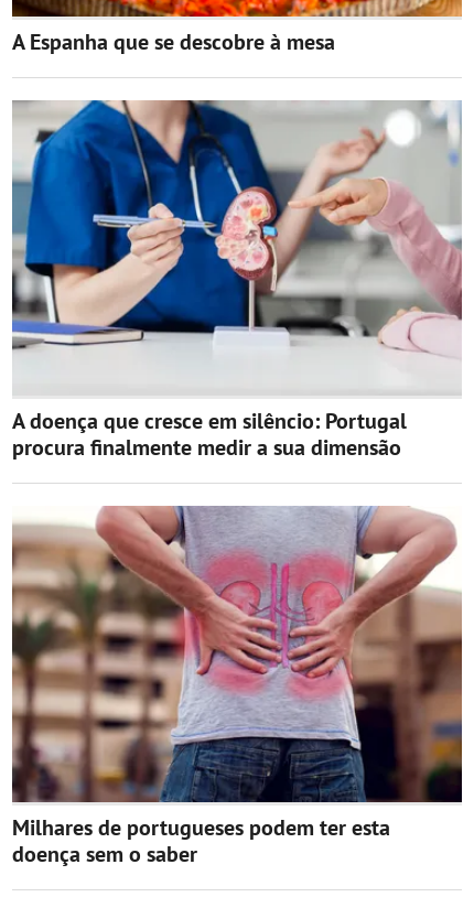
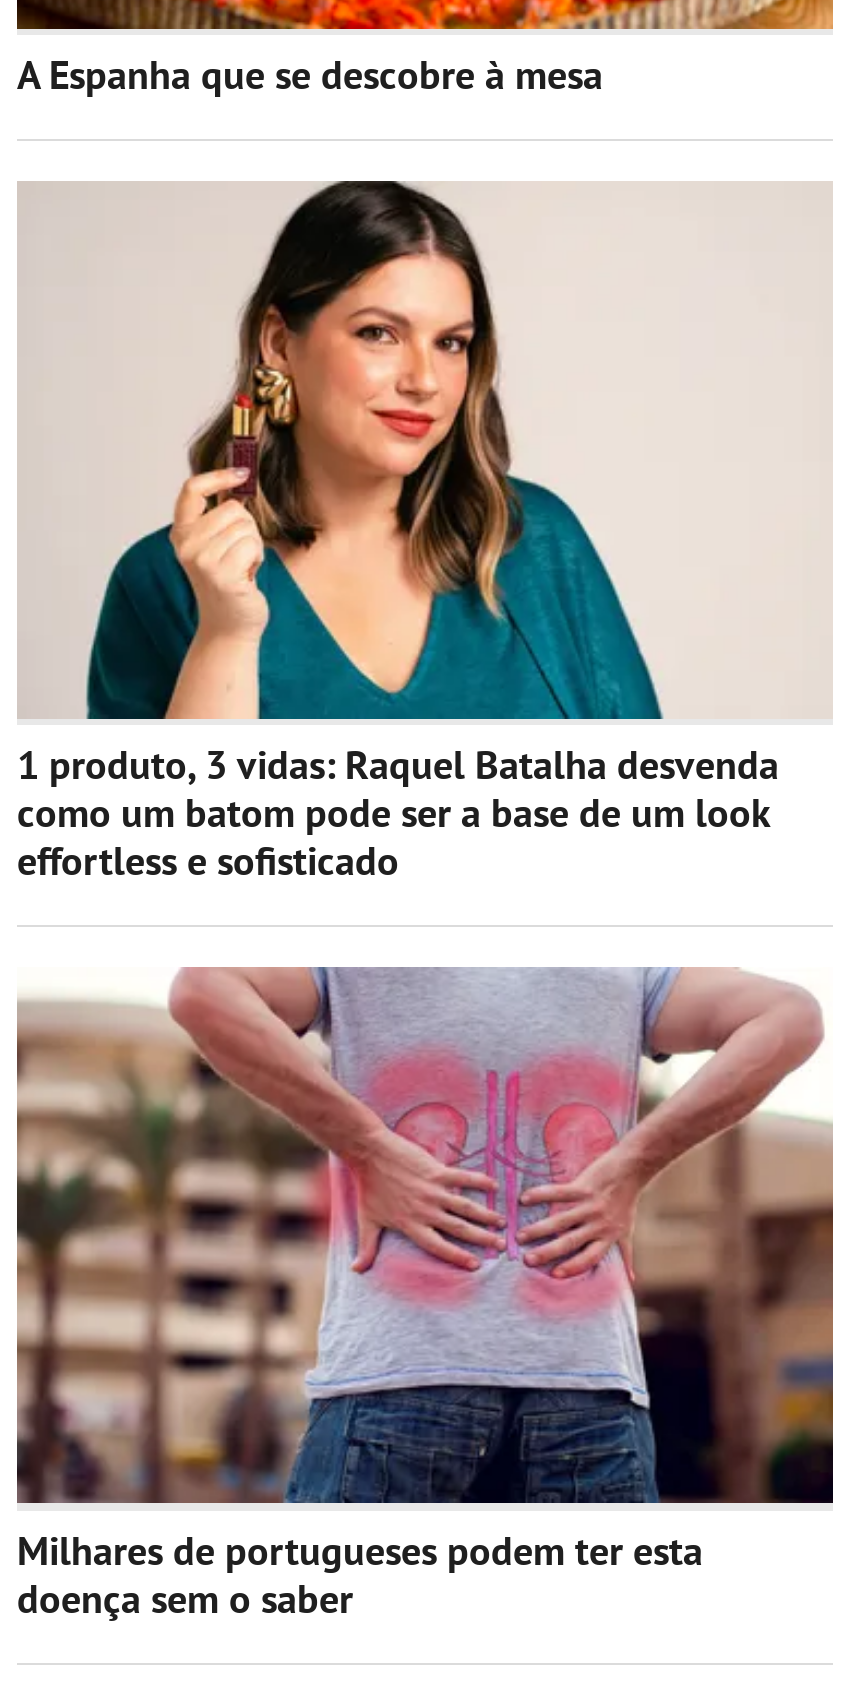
[11,99,463,462] [image] | A doença que cresce em silêncio: Portugal | procura finalmente medir a sua dimensão -> [17,180,831,887] [image] | 1 produto, 3 vidas: Raquel Batalha desvenda | como um batom pode ser a base de um look | effortless e sofisticado

